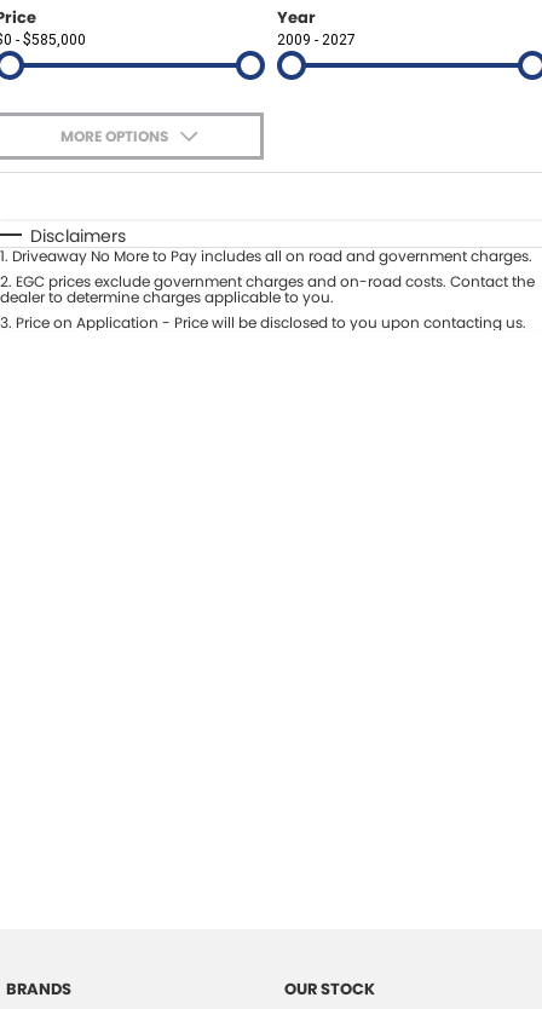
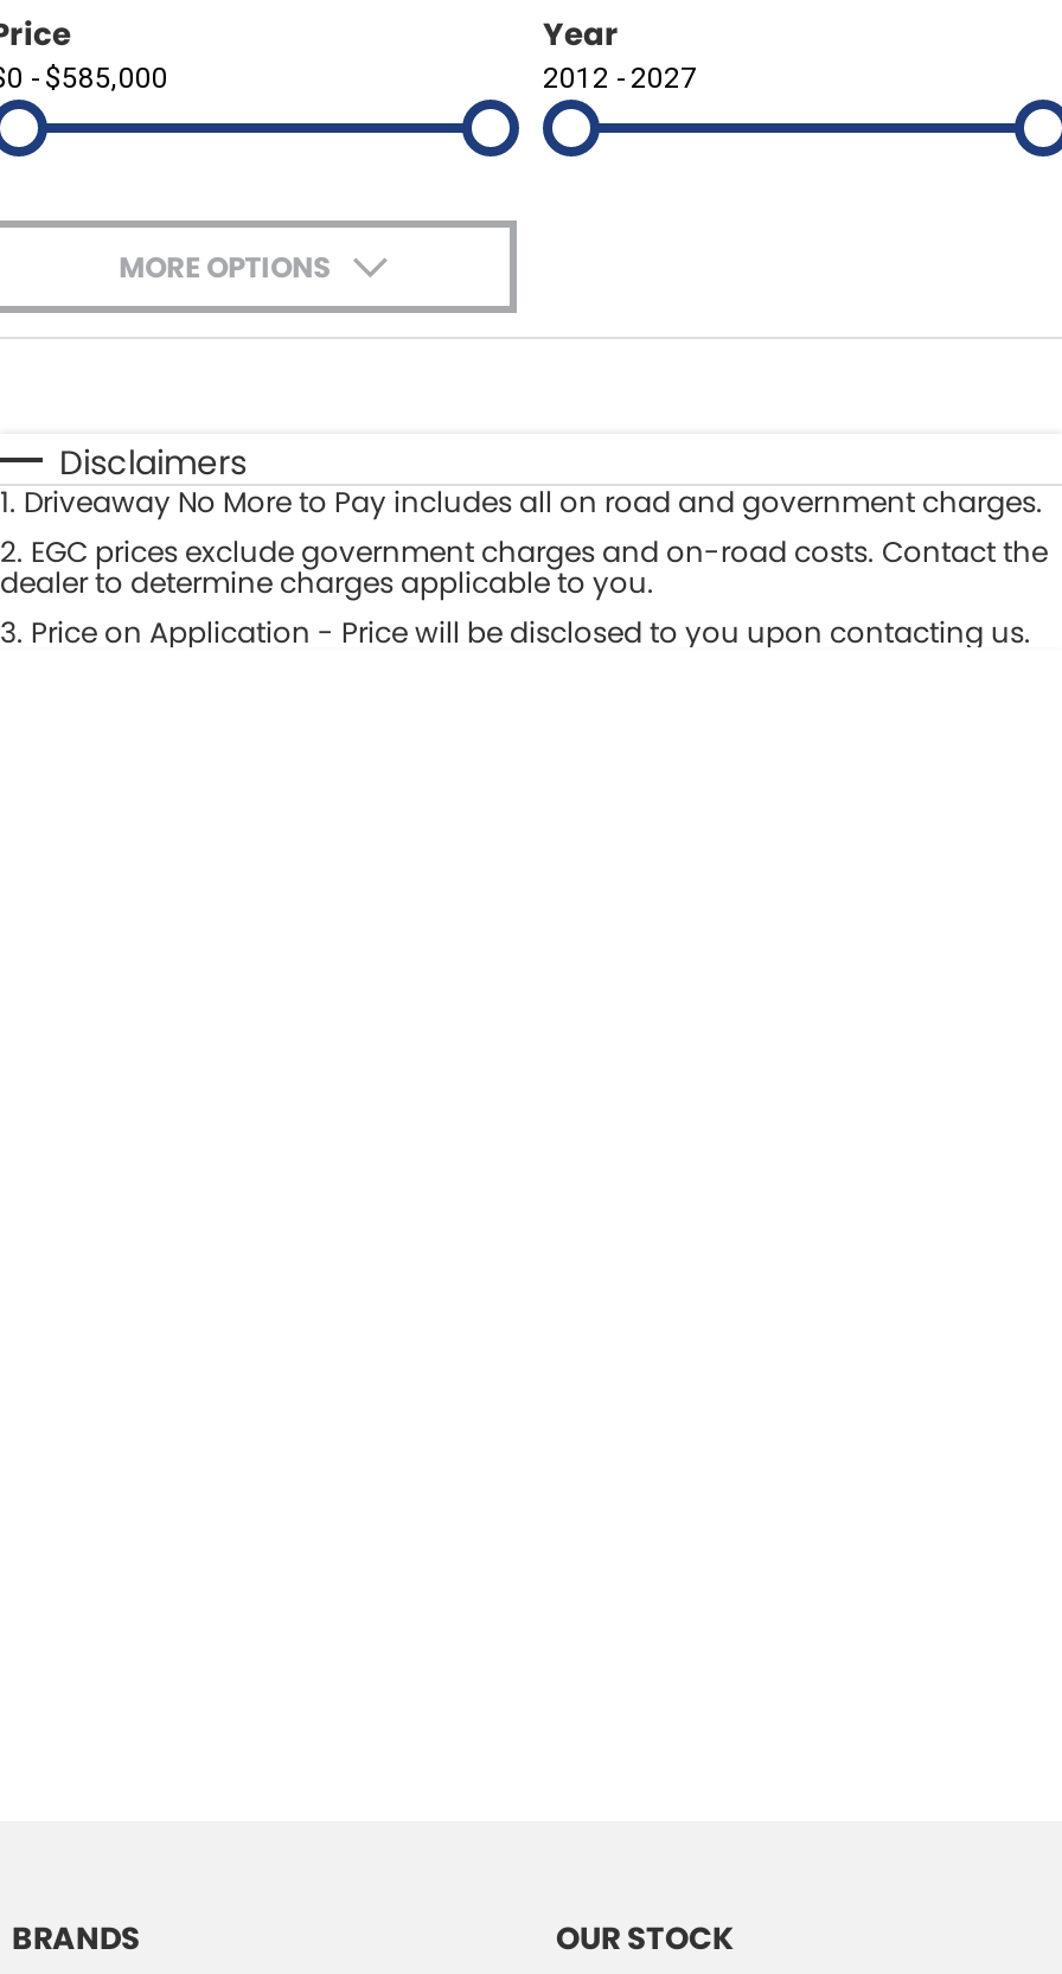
[277,30,356,48] 2009 - 2027 -> [543,59,697,95] 2012 - 2027

